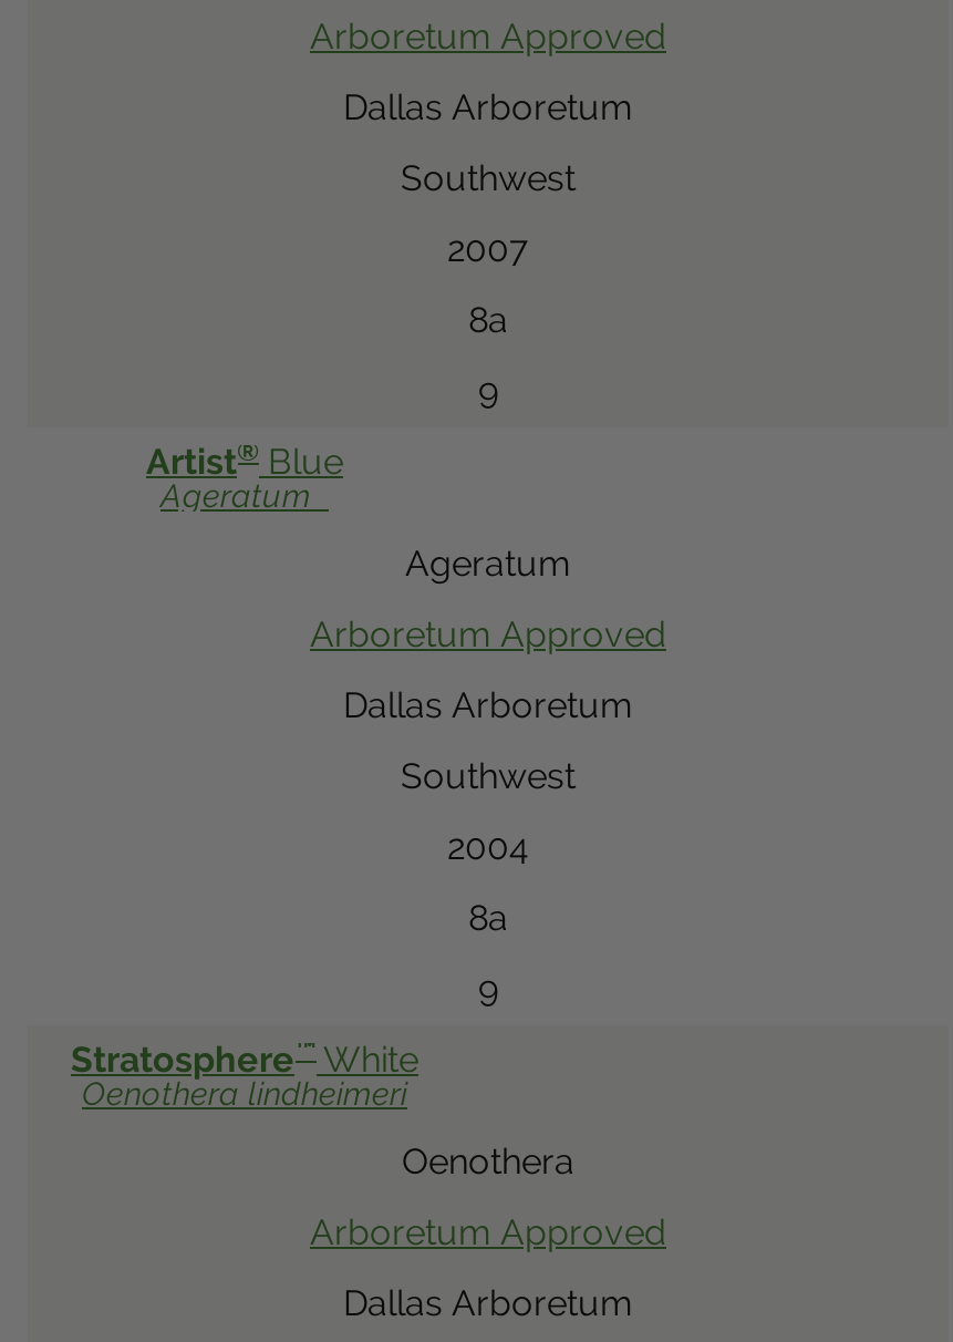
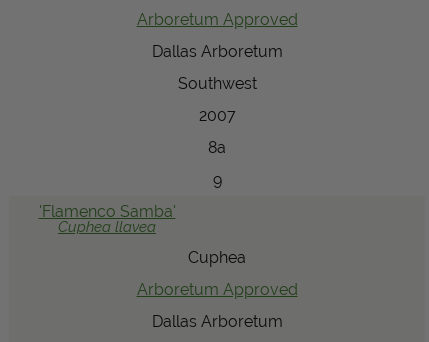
[71,437,666,1183] Artist® Blue | Ageratum | Ageratum | Arboretum Approved | Dallas Arboretum | Southwest | 2004 | 8a | 9 | Stratosphere™ White | Oenothera lindheimeri | Oenothera -> [38,202,246,267] 'Flamenco Samba' | Cuphea llavea | Cuphea

